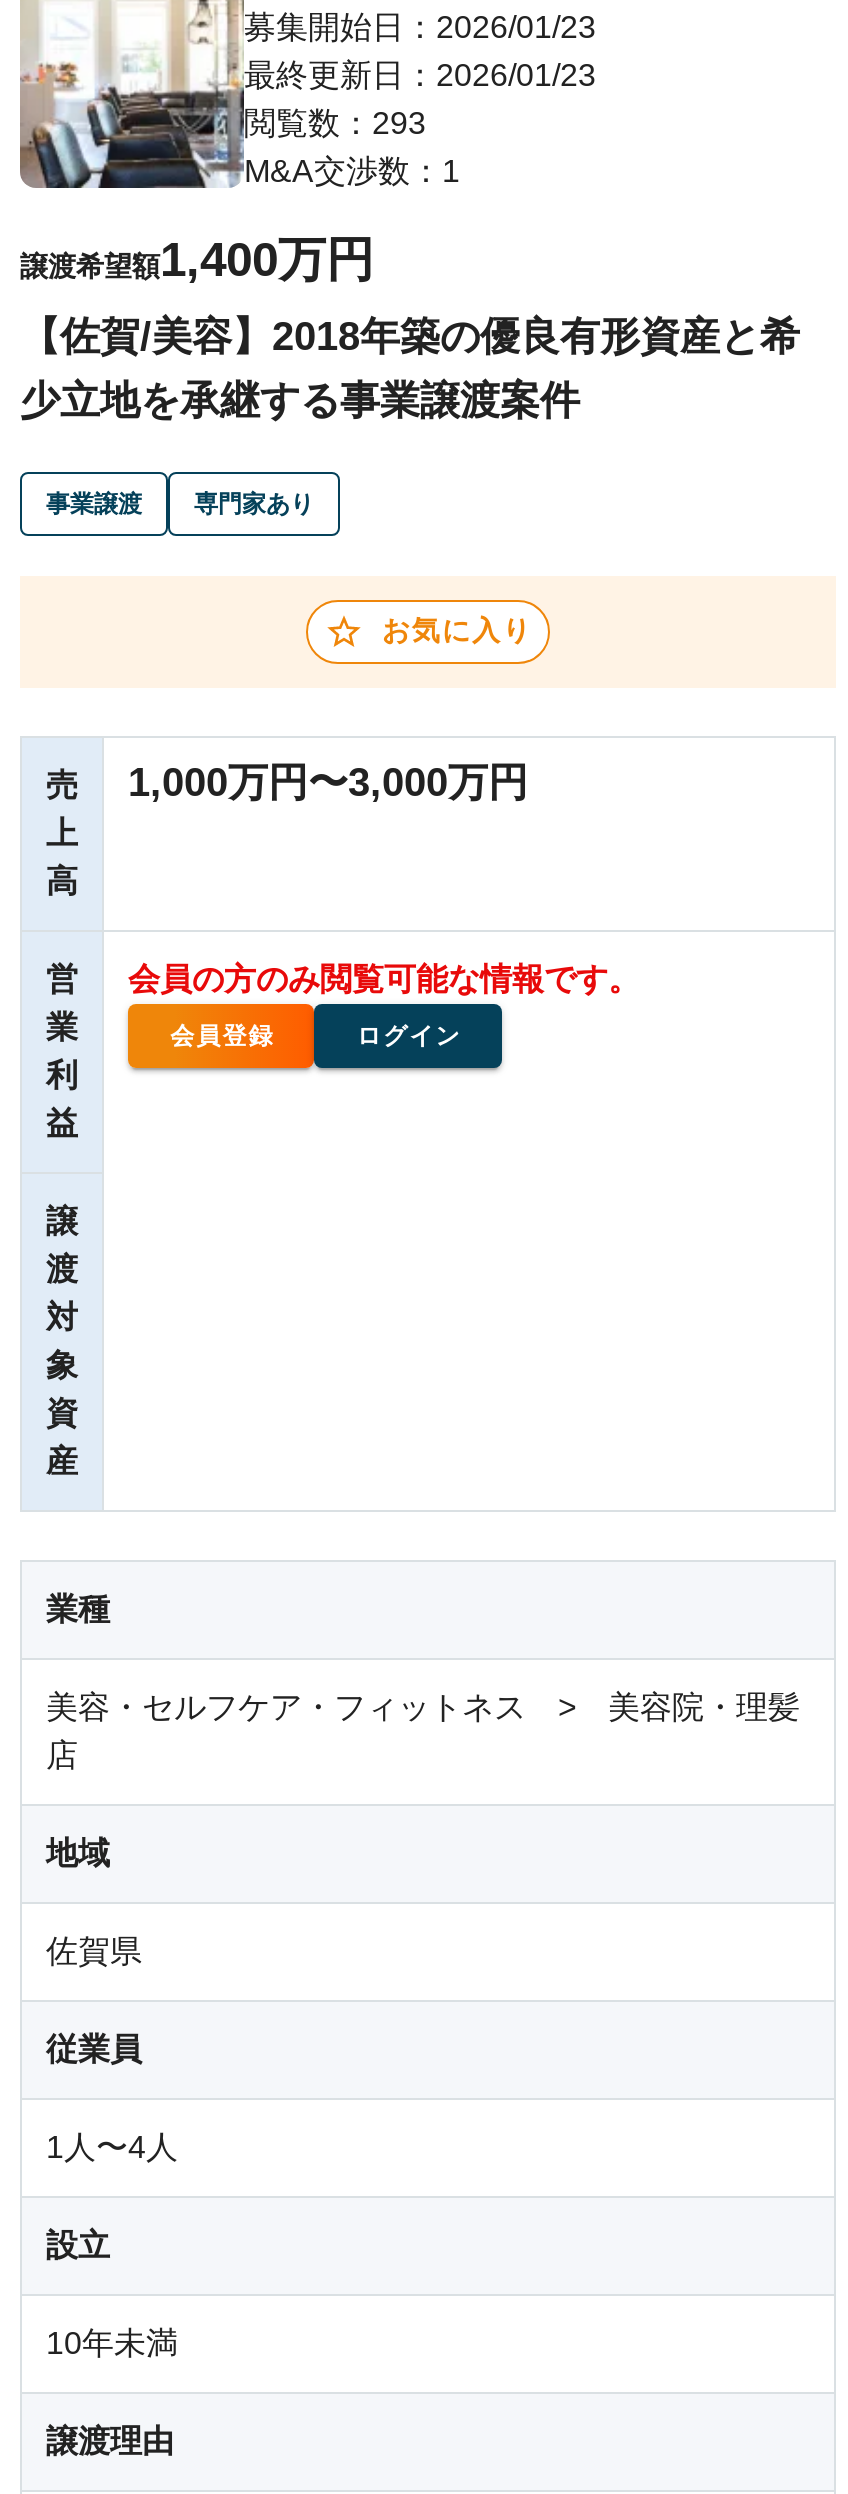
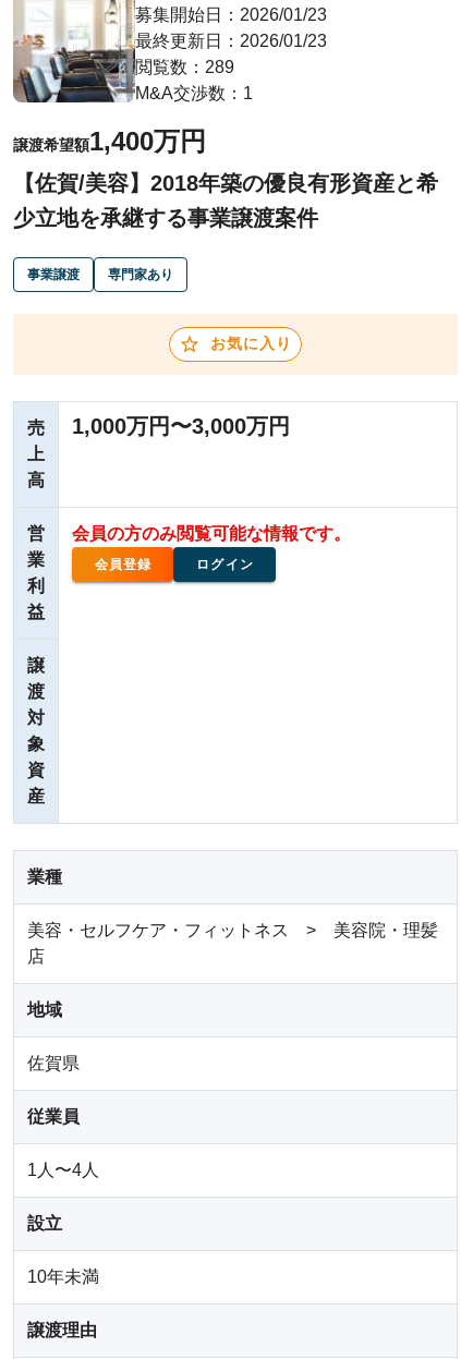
[244,107,426,141] 閲覧数：293 -> [135,58,234,77] 閲覧数：289

